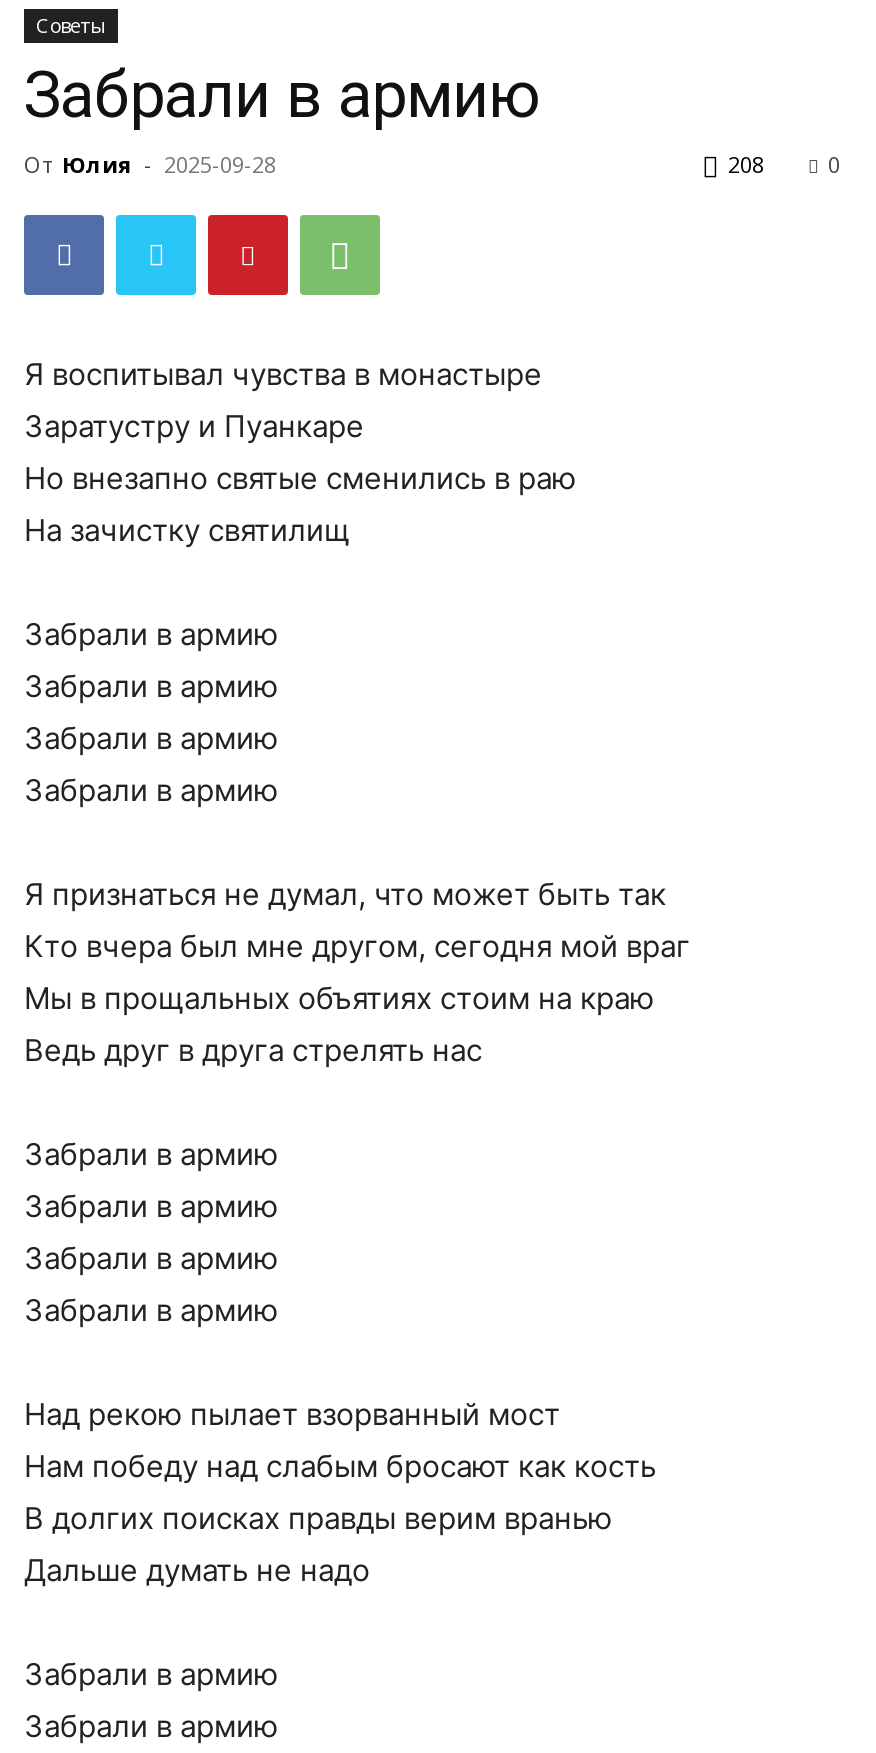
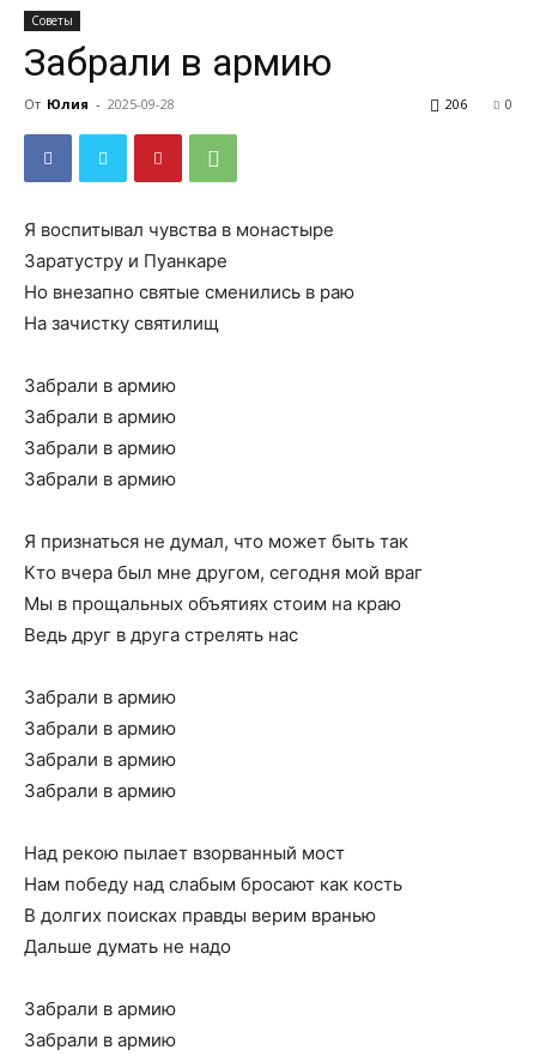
[728,149,764,179] 208 -> [445,95,467,113] 206

